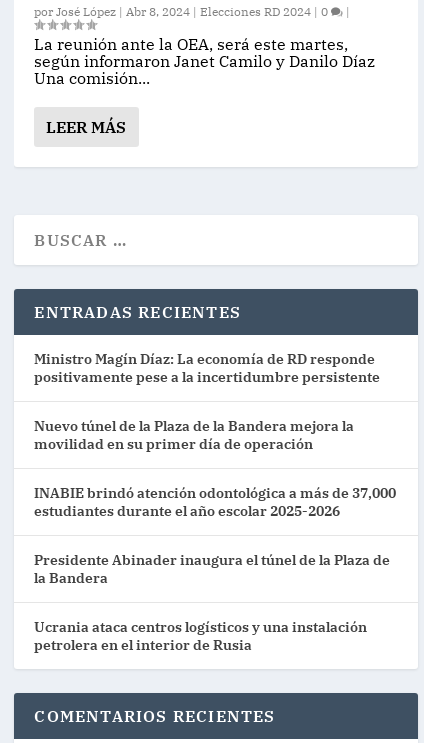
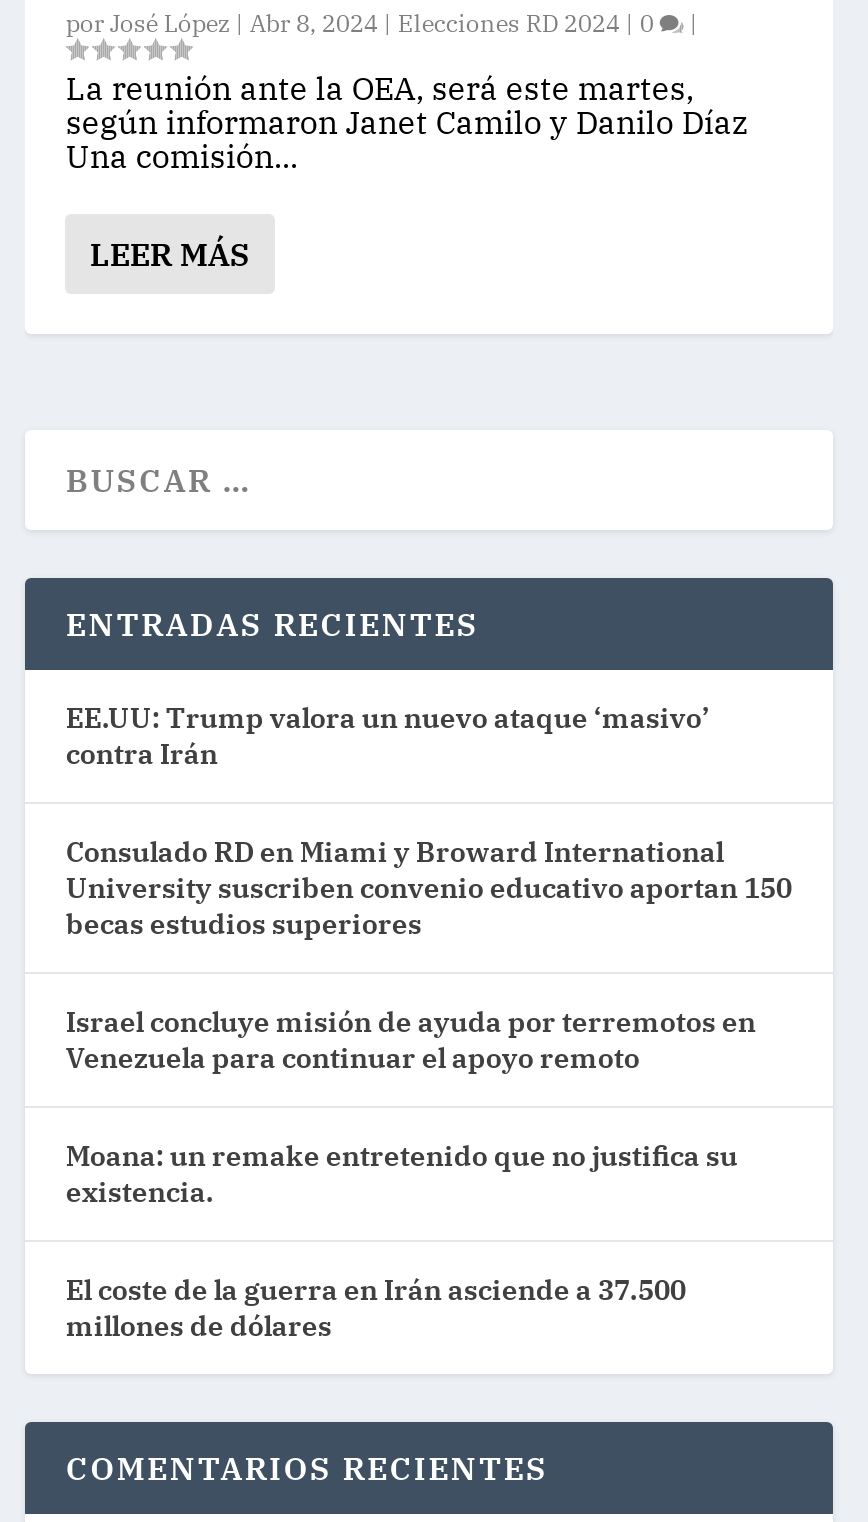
[34,350,380,386] Ministro Magín Díaz: La economía de RD responde | positivamente pese a la incertidumbre persistente -> [66,700,710,772] EE.UU: Trump valora un nuevo ataque ‘masivo’ | contra Irán
[34,417,354,453] Nuevo túnel de la Plaza de la Bandera mejora la | movilidad en su primer día de operación -> [66,834,792,942] Consulado RD en Miami y Broward International | University suscriben convenio educativo aportan 150 | becas estudios superiores
[34,484,396,520] INABIE brindó atención odontológica a más de 37,000 | estudiantes durante el año escolar 2025-2026 -> [66,1004,756,1076] Israel concluye misión de ayuda por terremotos en | Venezuela para continuar el apoyo remoto
[34,551,390,587] Presidente Abinader inaugura el túnel de la Plaza de | la Bandera -> [66,1138,738,1210] Moana: un remake entretenido que no justifica su | existencia.
[34,618,367,654] Ucrania ataca centros logísticos y una instalación | petrolera en el interior de Rusia -> [66,1272,686,1344] El coste de la guerra en Irán asciende a 37.500 | millones de dólares

